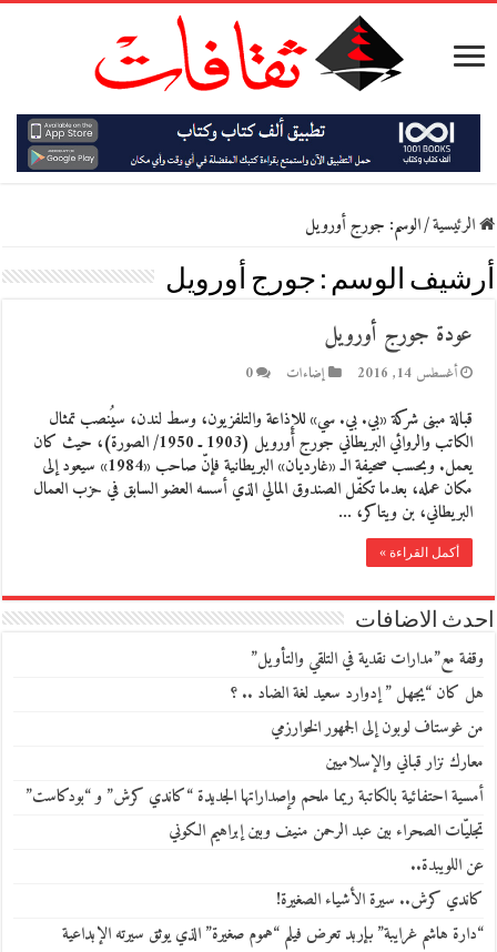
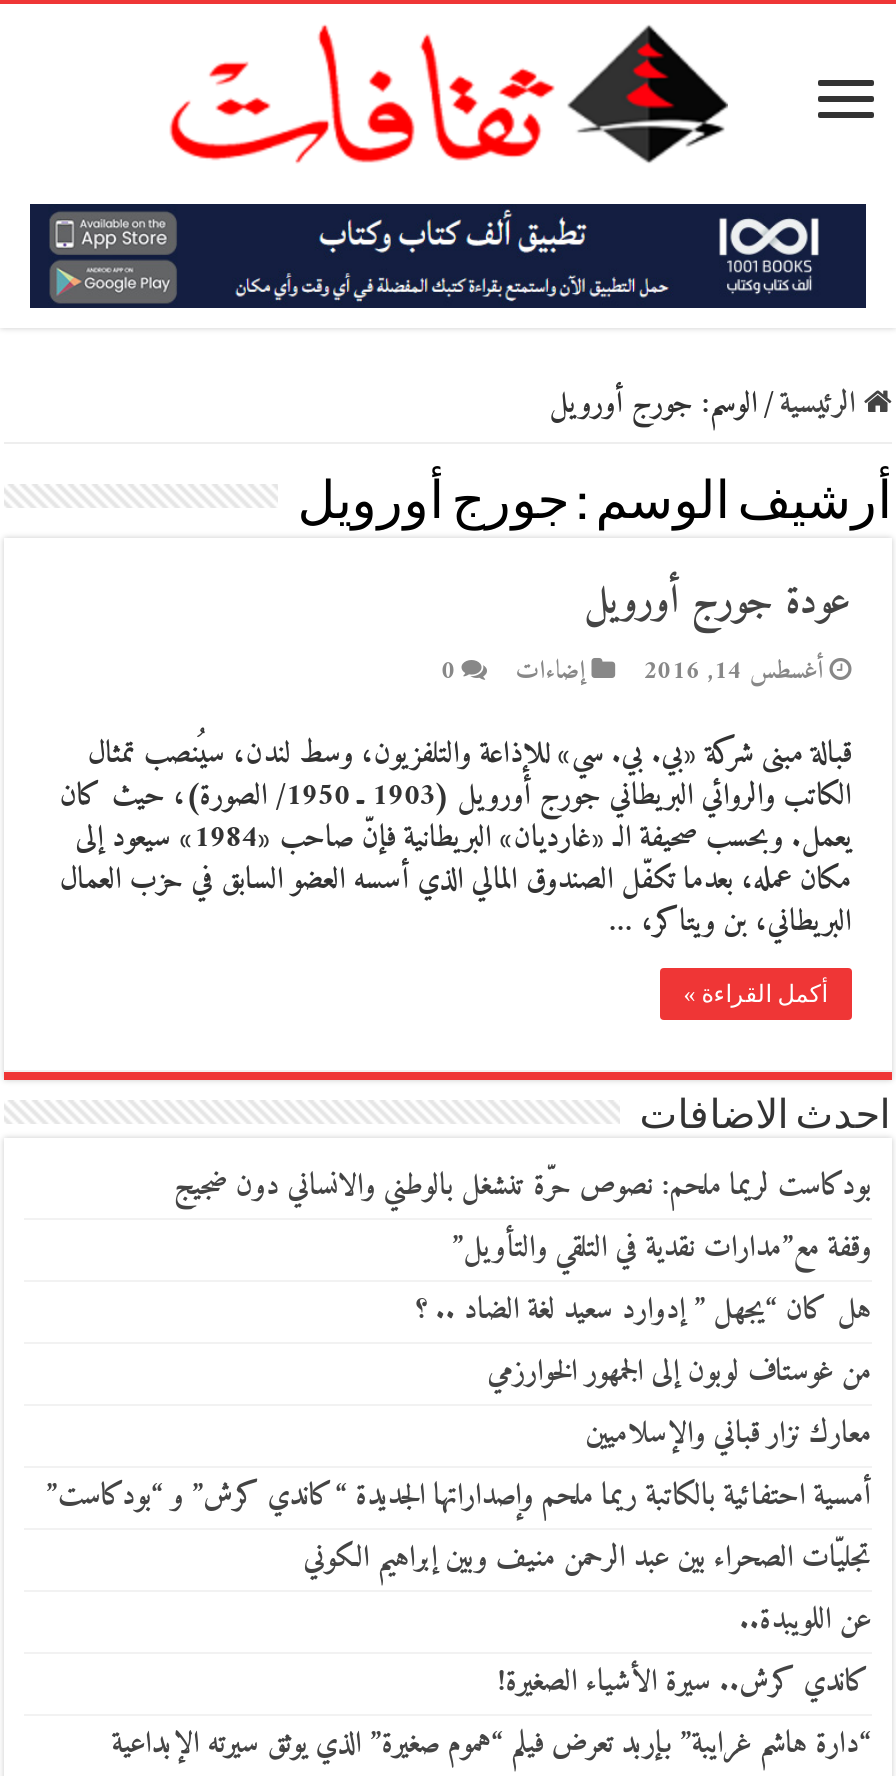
none -> [174,1159,872,1213] بودكاست لريما ملحم: نصوص حرّة تنشغل بالوطني والانساني دون ضجيج

